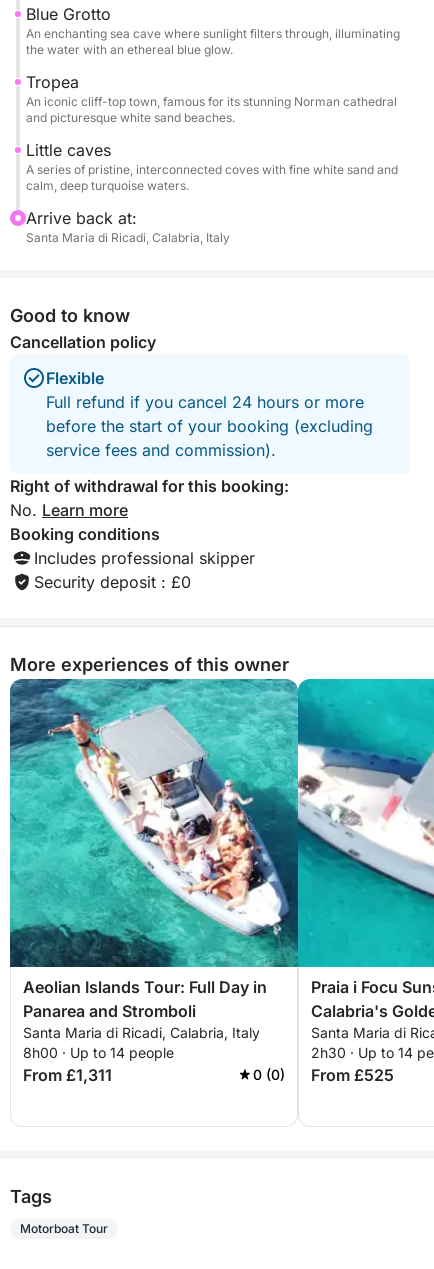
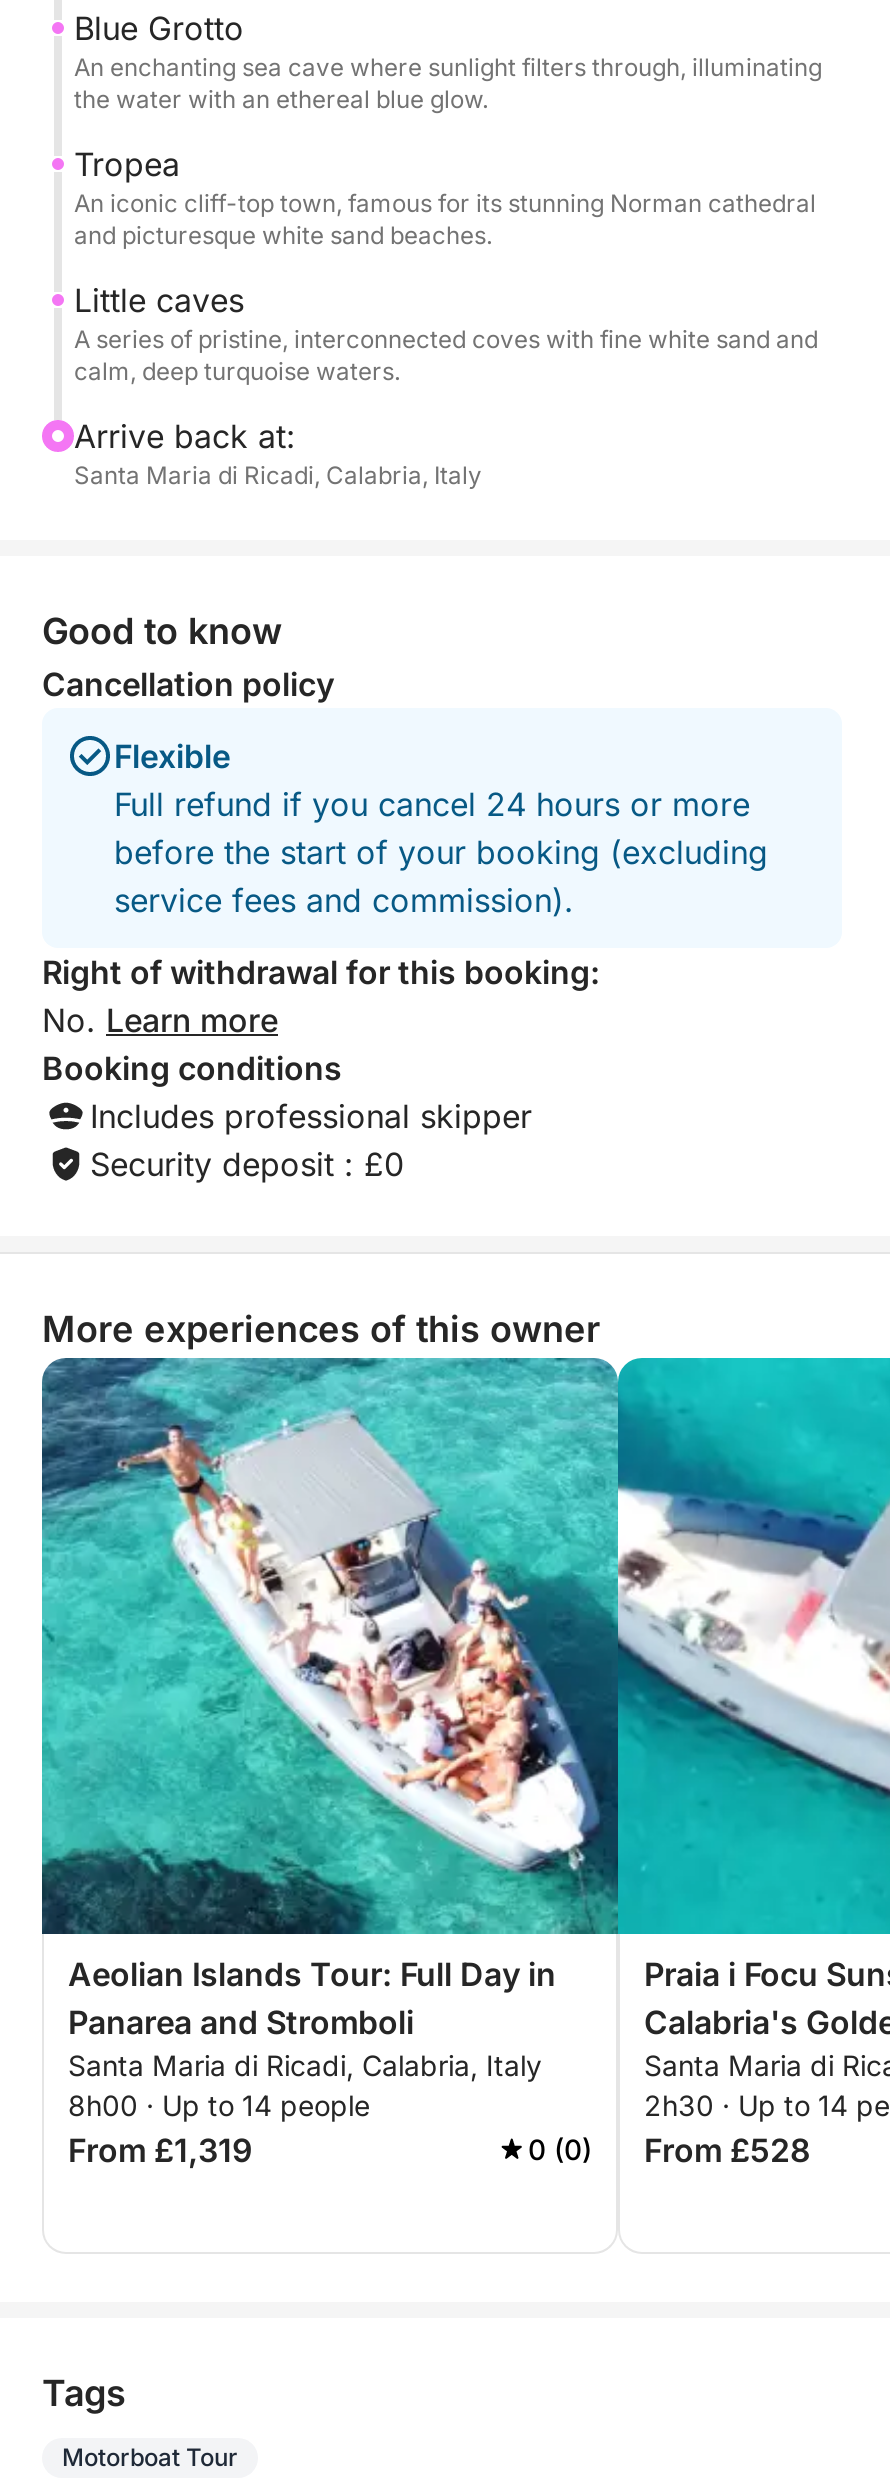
[23,1065,112,1085] From £1,311 -> [68,2130,252,2170] From £1,319
[253,1065,394,1085] 0 (0) From £525 -> [528,2130,810,2170] 0 (0) From £528

